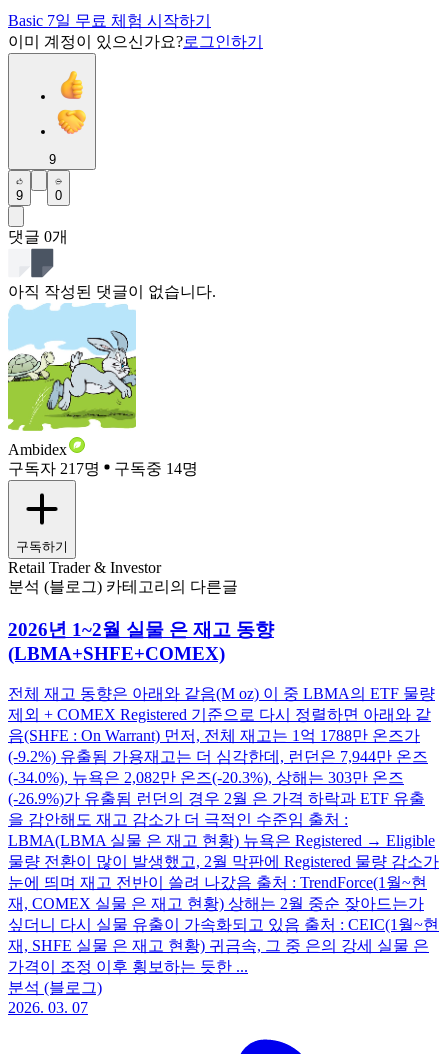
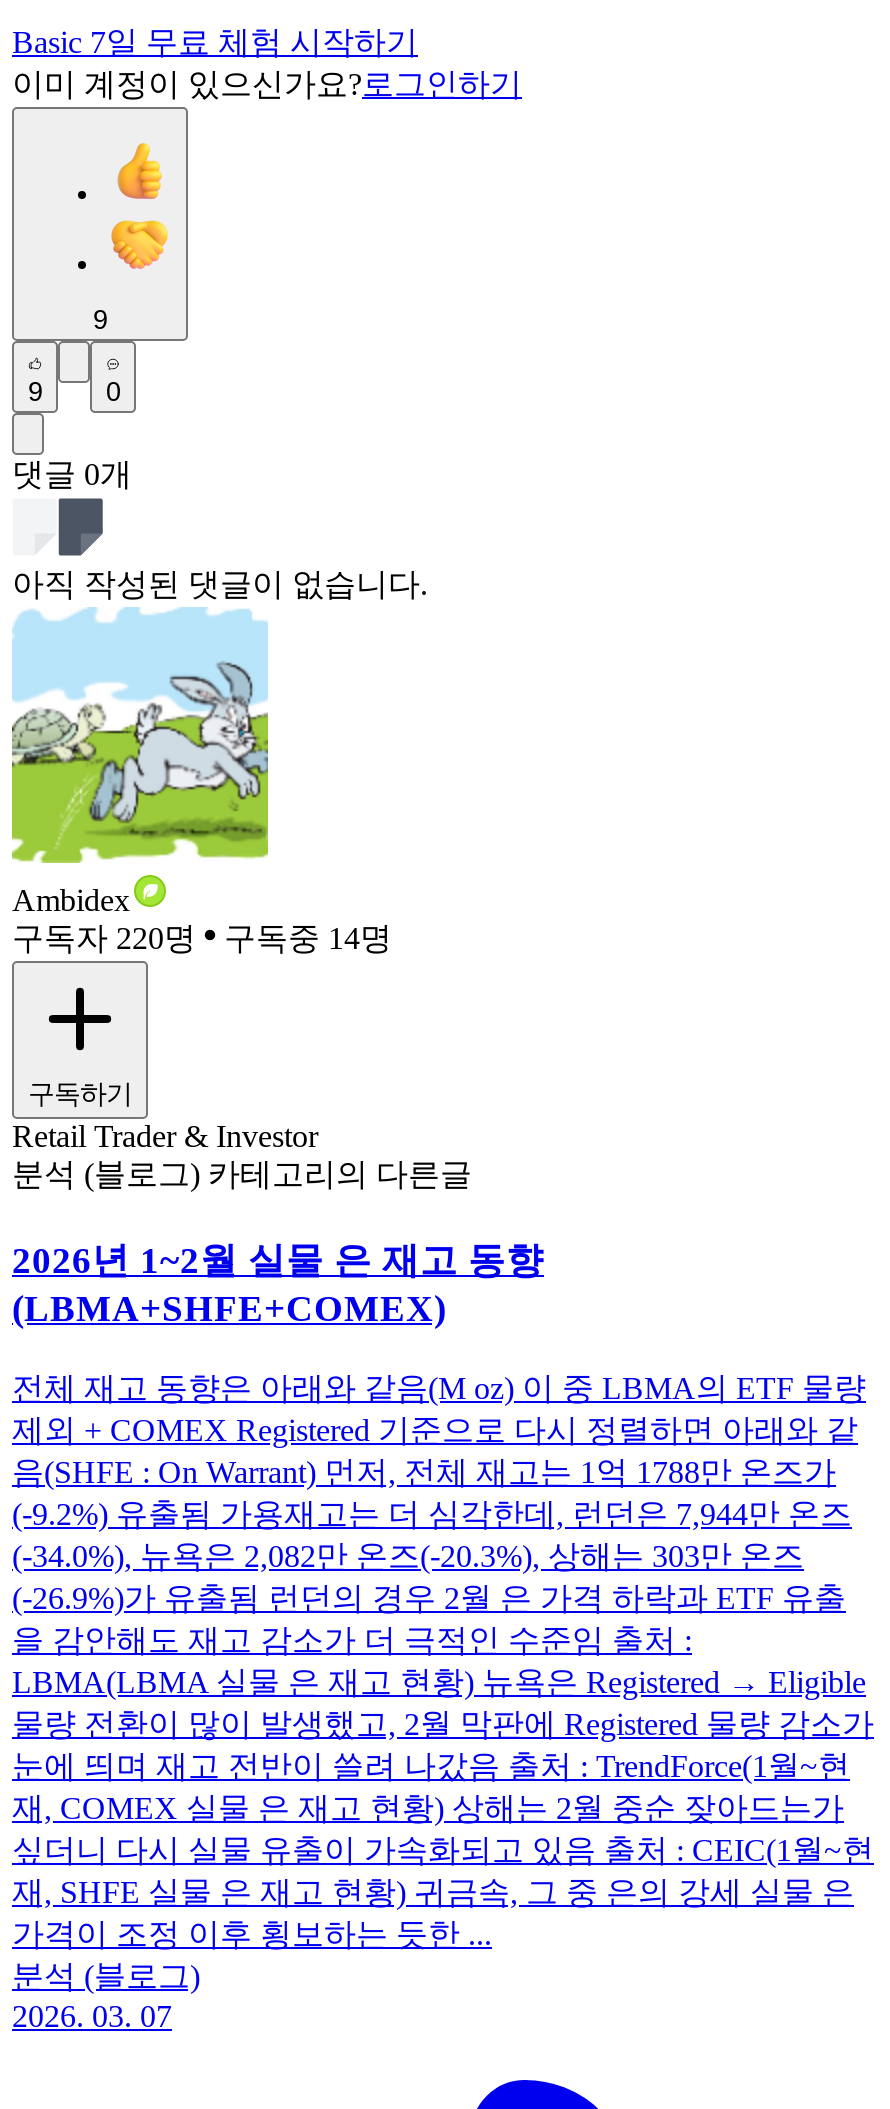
[8,460,198,477] 구독자 217명 구독중 14명 -> [12,922,392,956] 구독자 220명 구독중 14명

